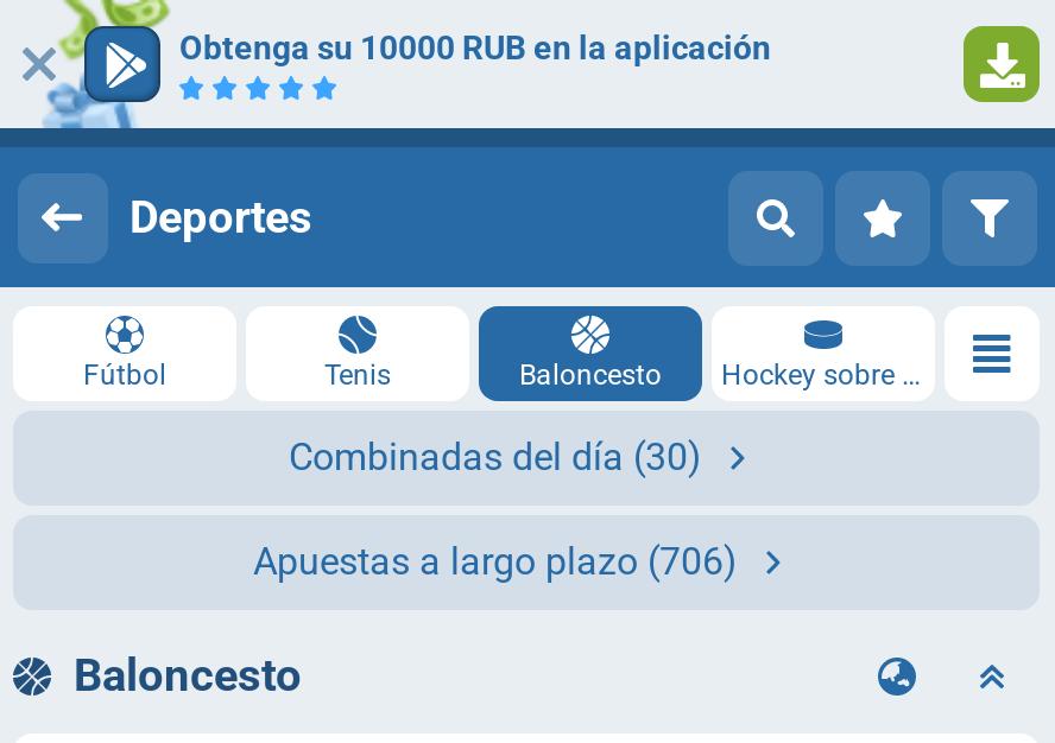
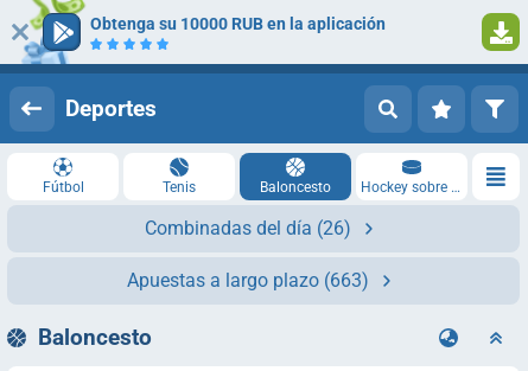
[289,434,702,480] Combinadas del día (30) -> [145,217,351,239] Combinadas del día (26)
[253,539,738,584] Apuestas a largo plazo (706) -> [127,269,369,292] Apuestas a largo plazo (663)

